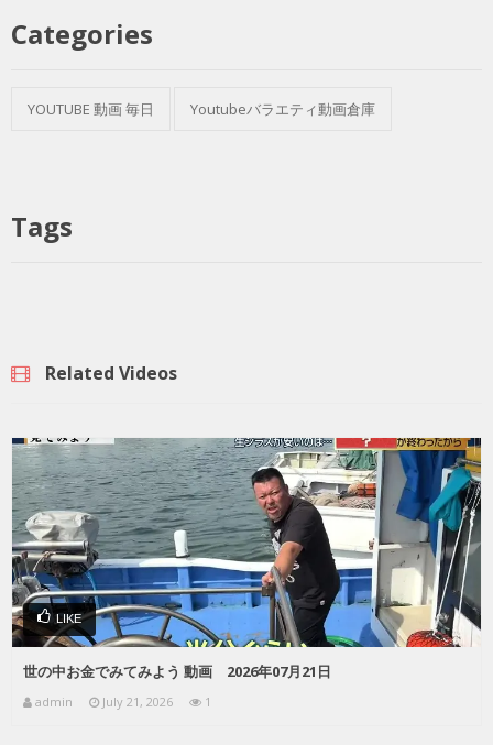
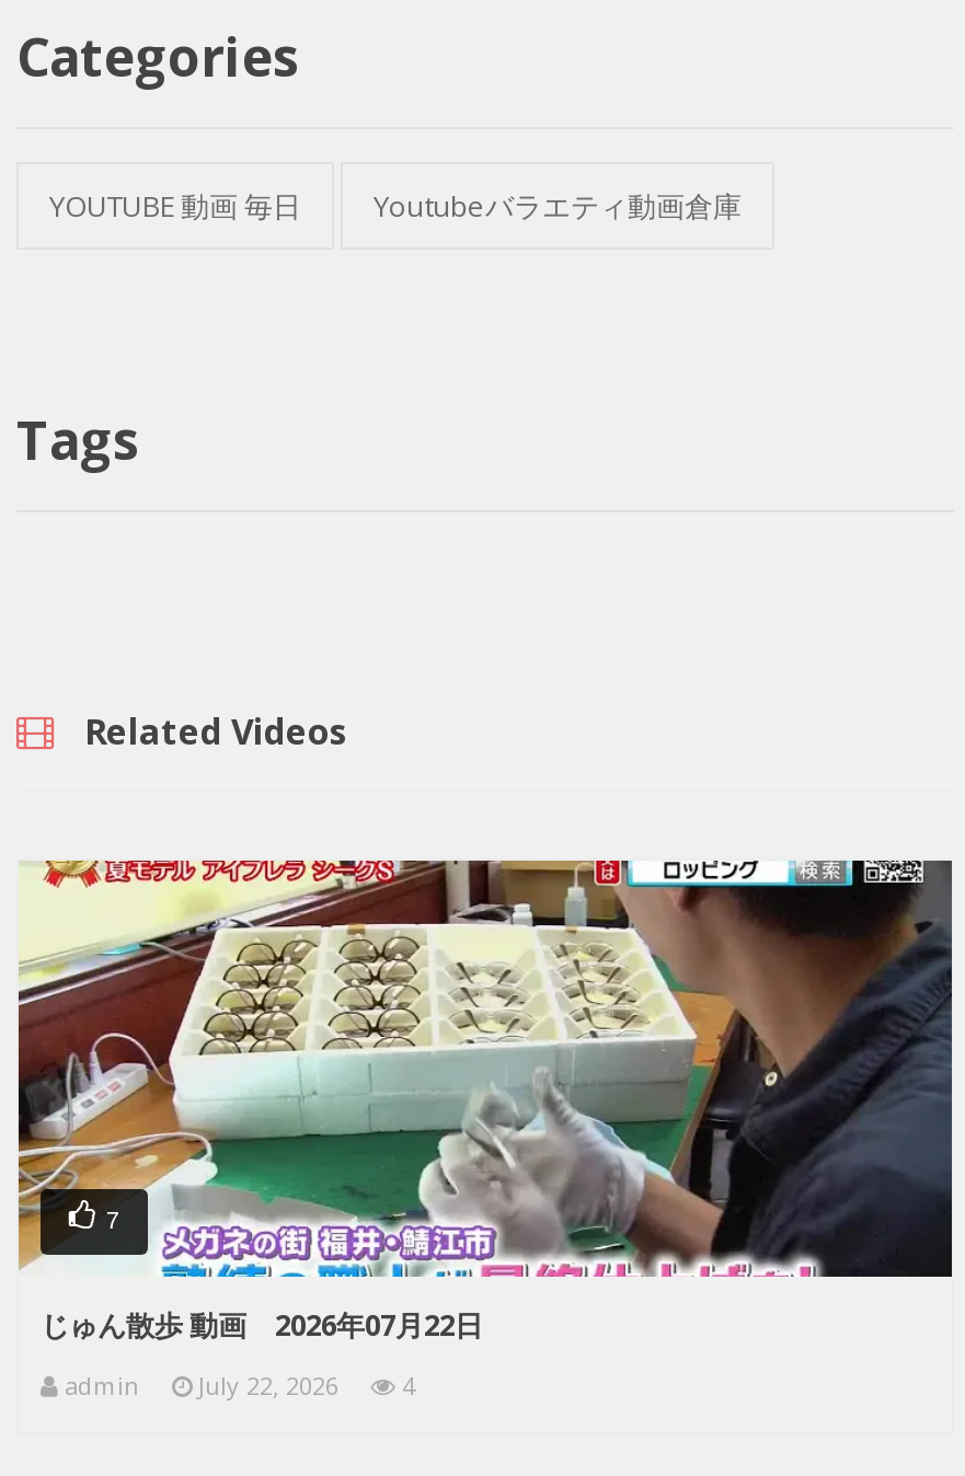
[11,437,482,648] [image] | LIKE -> [16,858,954,1279] [image] | 7
[23,661,331,681] 世の中お金でみてみよう 動画 2026年07月21日 -> [41,1305,483,1345] じゅん散歩 動画 2026年07月22日
[102,693,211,710] July 21, 2026 | 1 -> [198,1369,415,1402] July 22, 2026 | 4

